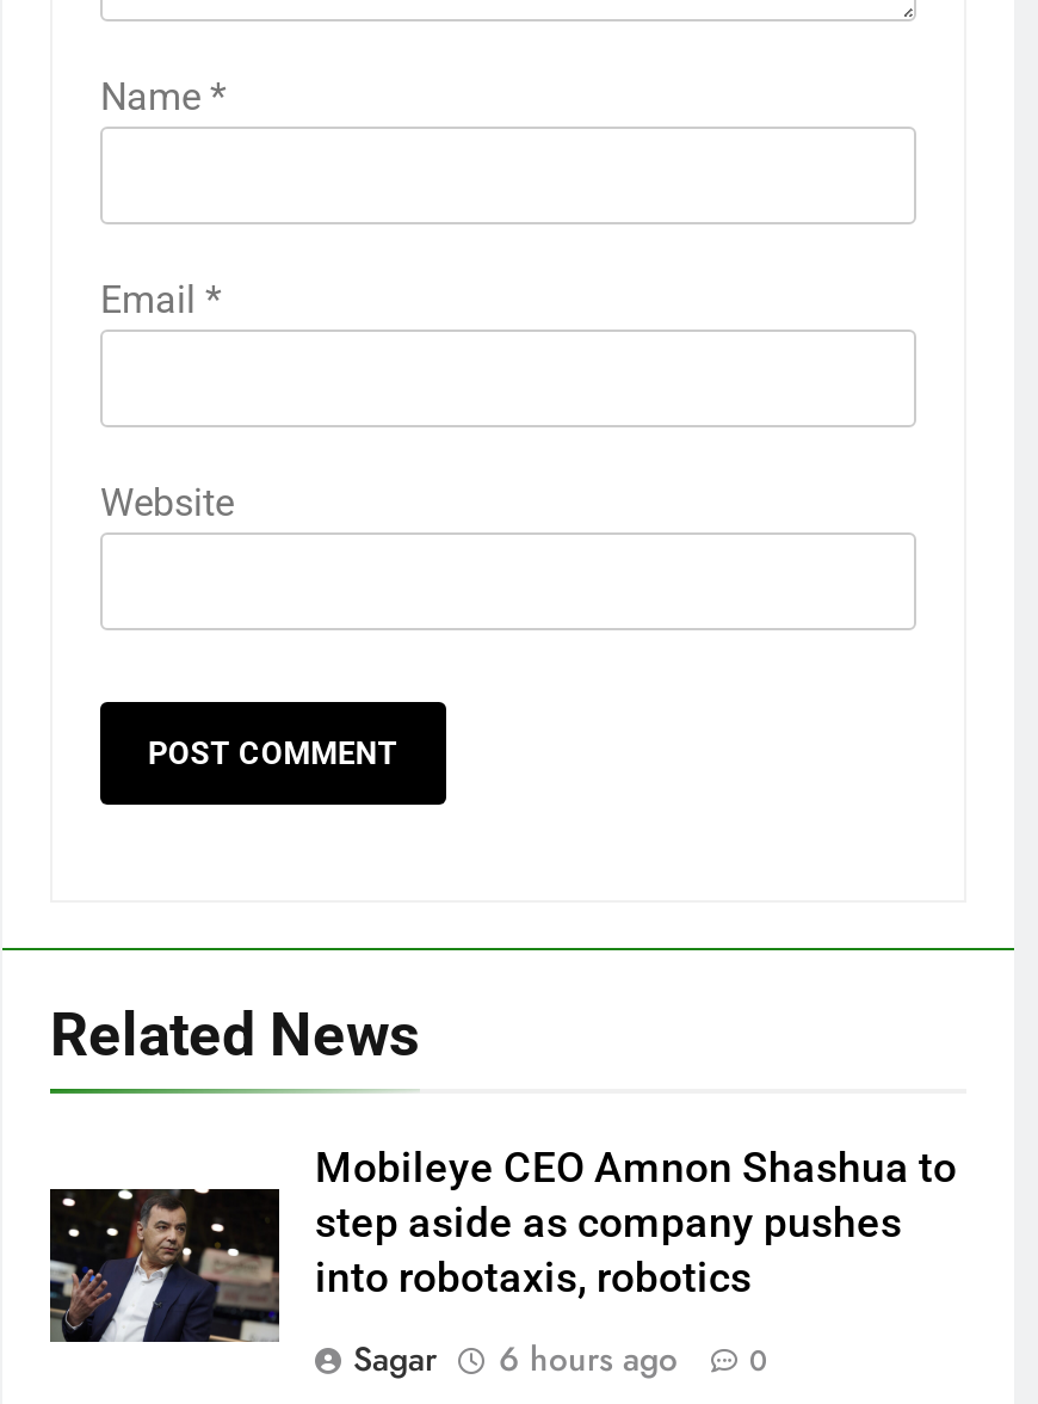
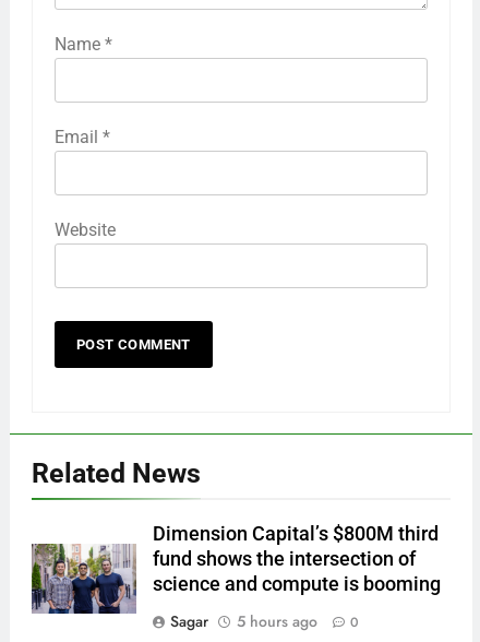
[48,1144,957,1344] [image] | Mobileye CEO Amnon Shashua to | step aside as company pushes | into robotaxis, robotics -> [31,523,441,615] [image] | Dimension Capital’s $800M third | fund shows the intersection of | science and compute is booming
[353,1335,768,1383] Sagar 6 hours ago 0 -> [170,610,359,632] Sagar 5 hours ago 0

